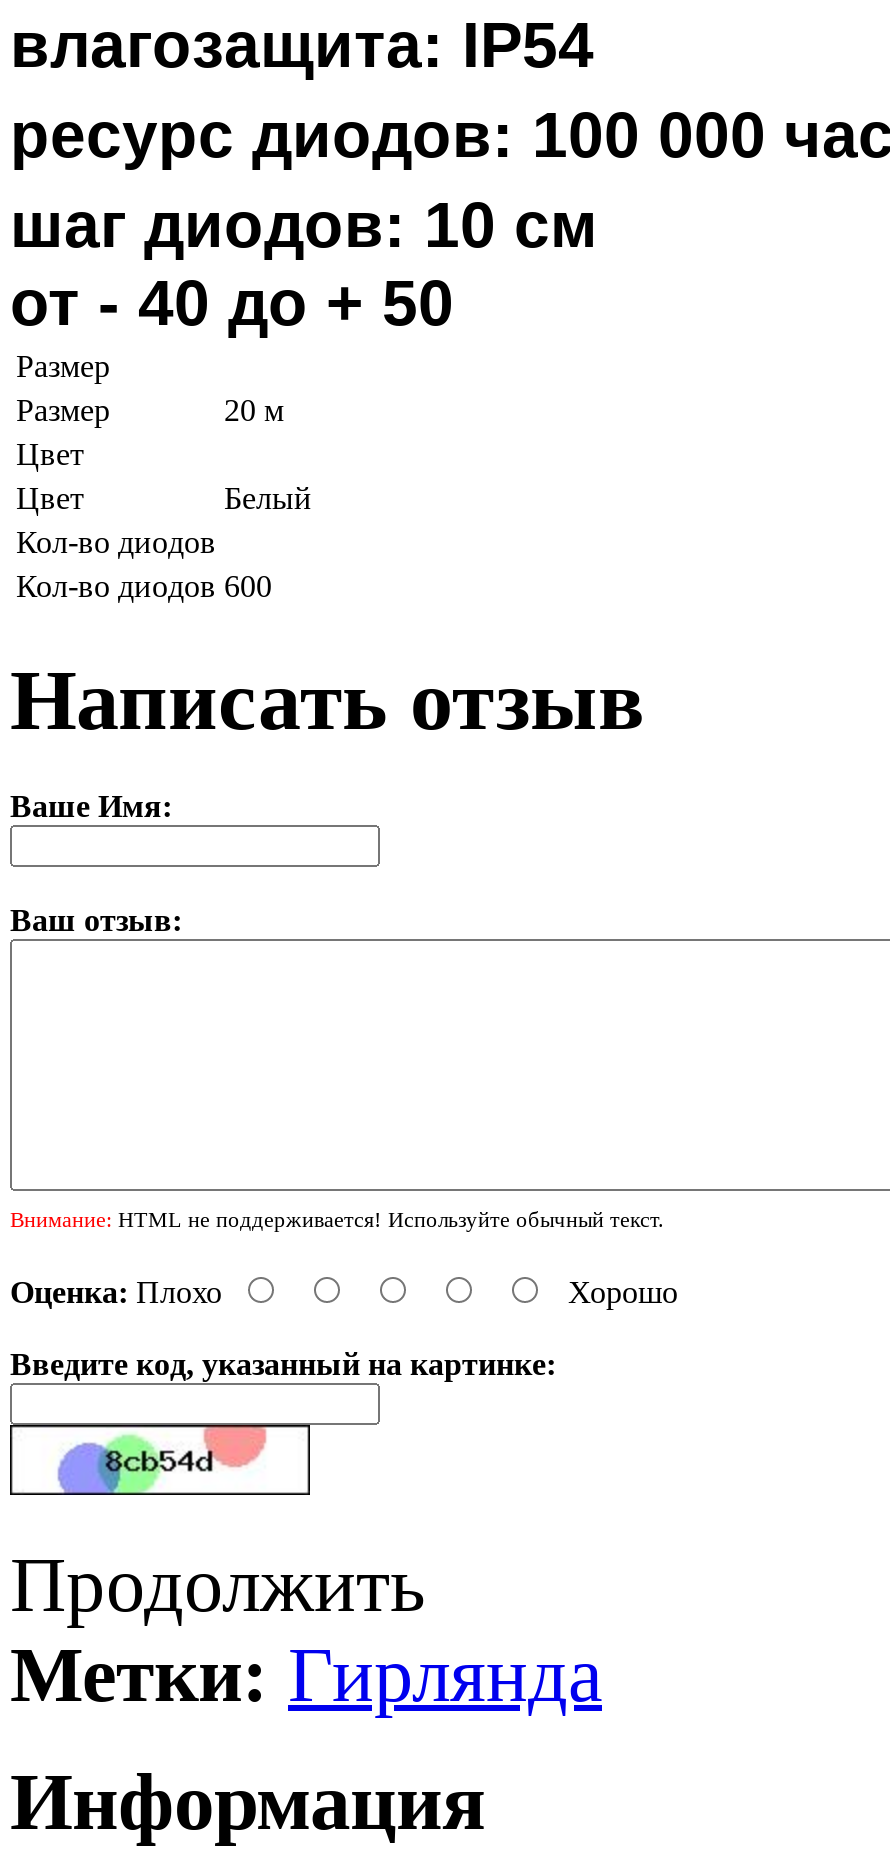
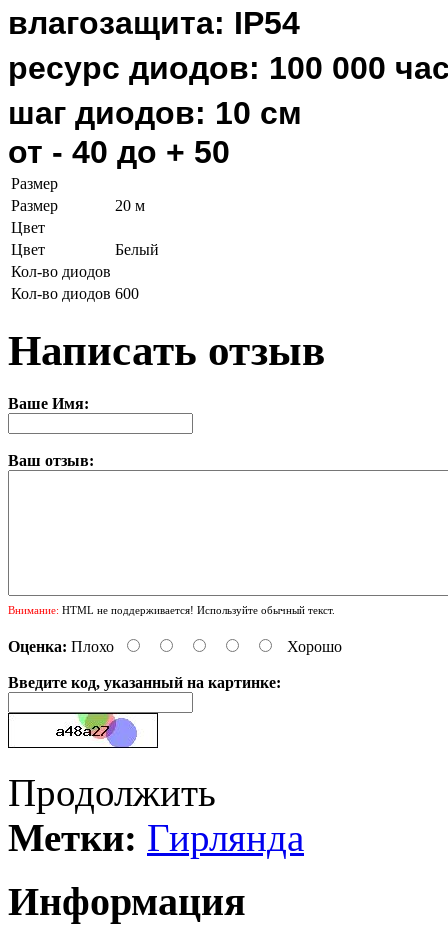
[56,1427,268,1495] [image] -> [32,713,138,748] [image]

